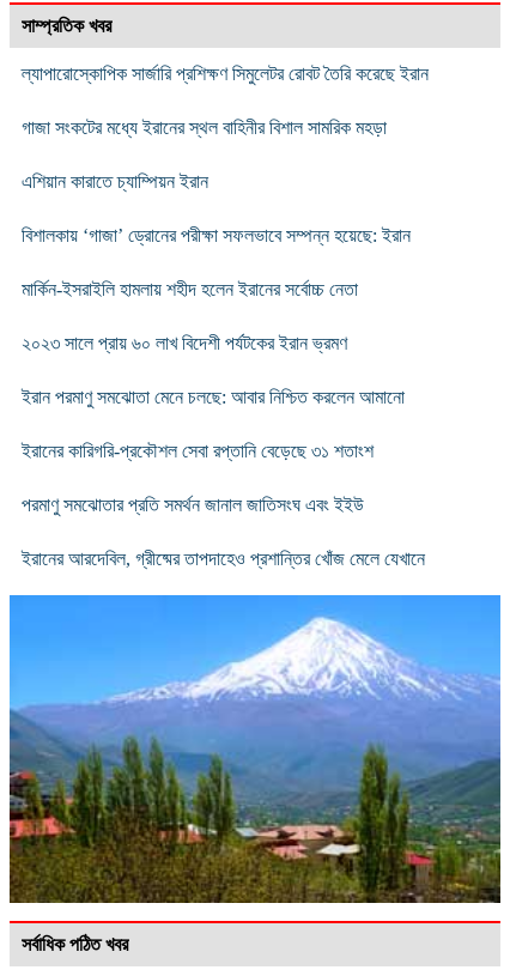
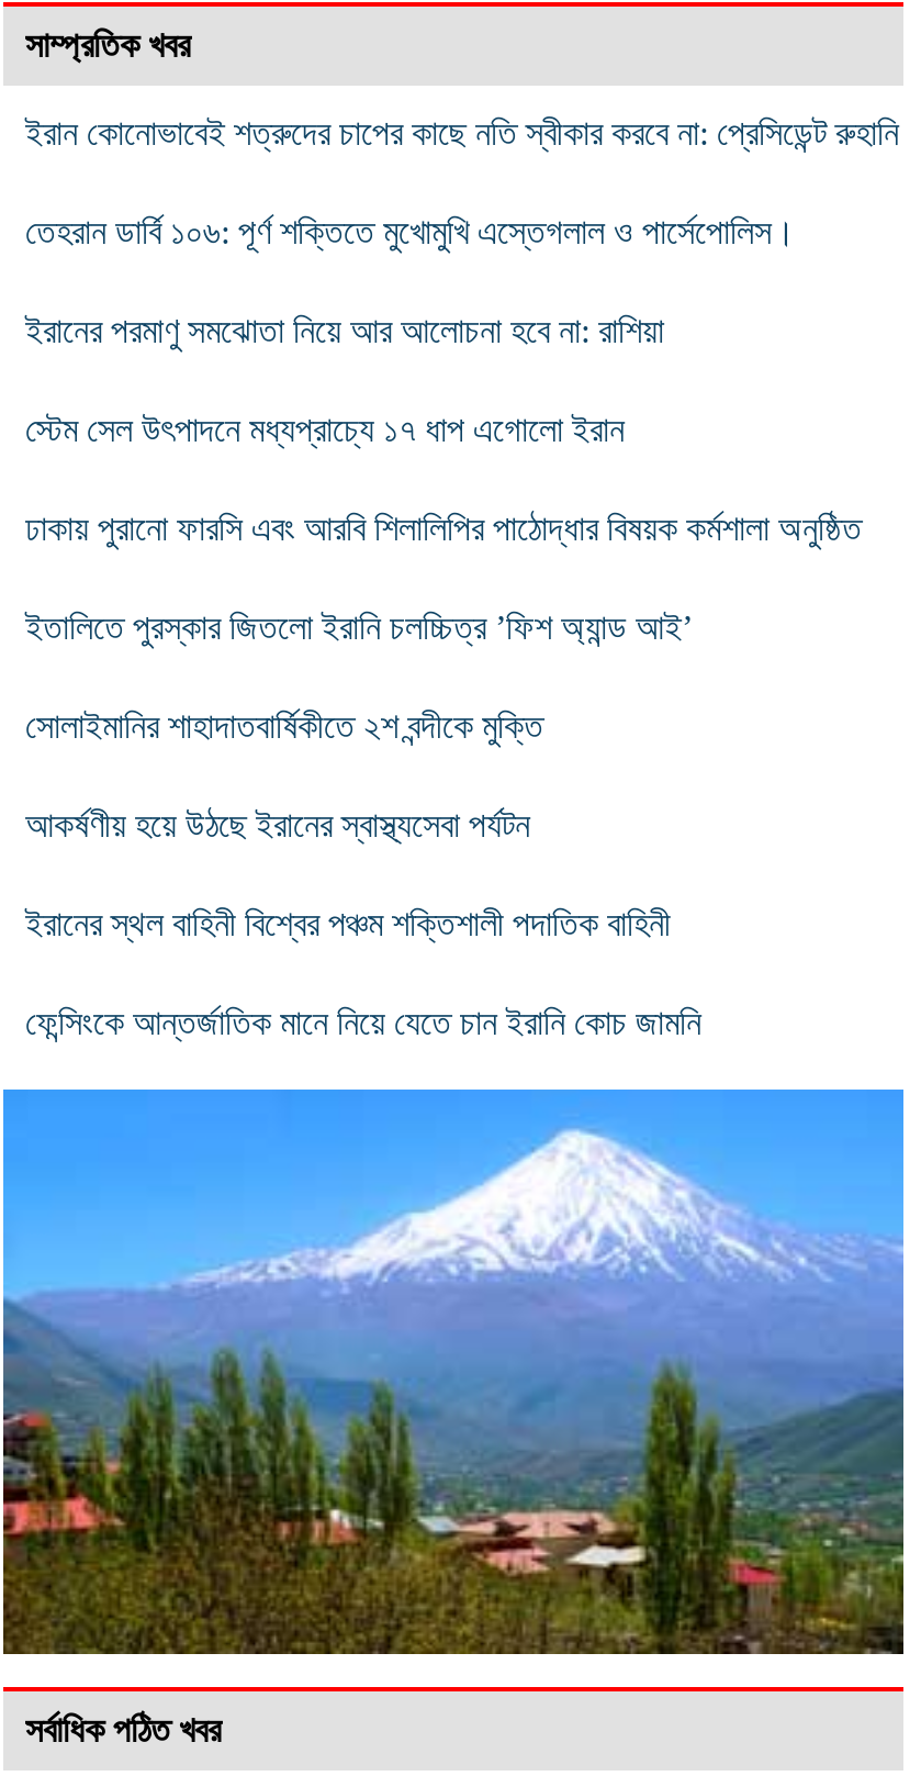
[22,63,429,84] ল্যাপারোস্কোপিক সার্জারি প্রশিক্ষণ সিমুলেটর রোবট তৈরি করেছে ইরান -> [25,114,899,151] ইরান কোনোভাবেই শত্রুদের চাপের কাছে নতি স্বীকার করবে না: প্রেসিডেন্ট রুহানি
[22,117,387,137] গাজা সংকটের মধ্যে ইরানের স্থল বাহিনীর বিশাল সামরিক মহড়া -> [25,213,796,250] তেহরান ডার্বি ১০৬: পূর্ণ শক্তিতে মুখোমুখি এস্তেগলাল ও পার্সেপোলিস।
[22,171,208,191] এশিয়ান কারাতে চ্যাম্পিয়ন ইরান -> [25,311,664,349] ইরানের পরমাণু সমঝোতা নিয়ে আর আলোচনা হবে না: রাশিয়া
[22,225,411,245] বিশালকায় ‘গাজা’ ড্রোনের পরীক্ষা সফলভাবে সম্পন্ন হয়েছে: ইরান -> [25,410,625,448] স্টেম সেল উৎপাদনে মধ্যপ্রাচ্যে ১৭ ধাপ এগোলো ইরান
[22,279,358,299] মার্কিন-ইসরাইলি হামলায় শহীদ হলেন ইরানের সর্বোচ্চ নেতা -> [25,509,862,547] ঢাকায় পুরানো ফারসি এবং আরবি শিলালিপির পাঠোদ্ধার বিষয়ক কর্মশালা অনুষ্ঠিত
[22,333,347,353] ২০২৩ সালে প্রায় ৬০ লাখ বিদেশী পর্যটকের ইরান ভ্রমণ -> [25,608,693,645] ইতালিতে পুরস্কার জিতলো ইরানি চলচ্চিত্র ’ফিশ অ্যান্ড আই’
[22,387,405,407] ইরান পরমাণু সমঝোতা মেনে চলছে: আবার নিশ্চিত করলেন আমানো -> [25,707,543,744] সোলাইমানির শাহাদাতবার্ষিকীতে ২শ বন্দীকে মুক্তি
[22,440,374,461] ইরানের কারিগরি-প্রকৌশল সেবা রপ্তানি বেড়েছে ৩১ শতাংশ -> [25,806,530,843] আকর্ষণীয় হয়ে উঠছে ইরানের স্বাস্থ্যসেবা পর্যটন
[22,494,364,515] পরমাণু সমঝোতার প্রতি সমর্থন জানাল জাতিসংঘ এবং ইইউ -> [25,905,671,942] ইরানের স্থল বাহিনী বিশ্বের পঞ্চম শক্তিশালী পদাতিক বাহিনী
[22,548,425,569] ইরানের আরদেবিল, গ্রীষ্মের তাপদাহেও প্রশান্তির খোঁজ মেলে যেখানে -> [25,1003,710,1041] ফেন্সিংকে আন্তর্জাতিক মানে নিয়ে যেতে চান ইরানি কোচ জামনি

